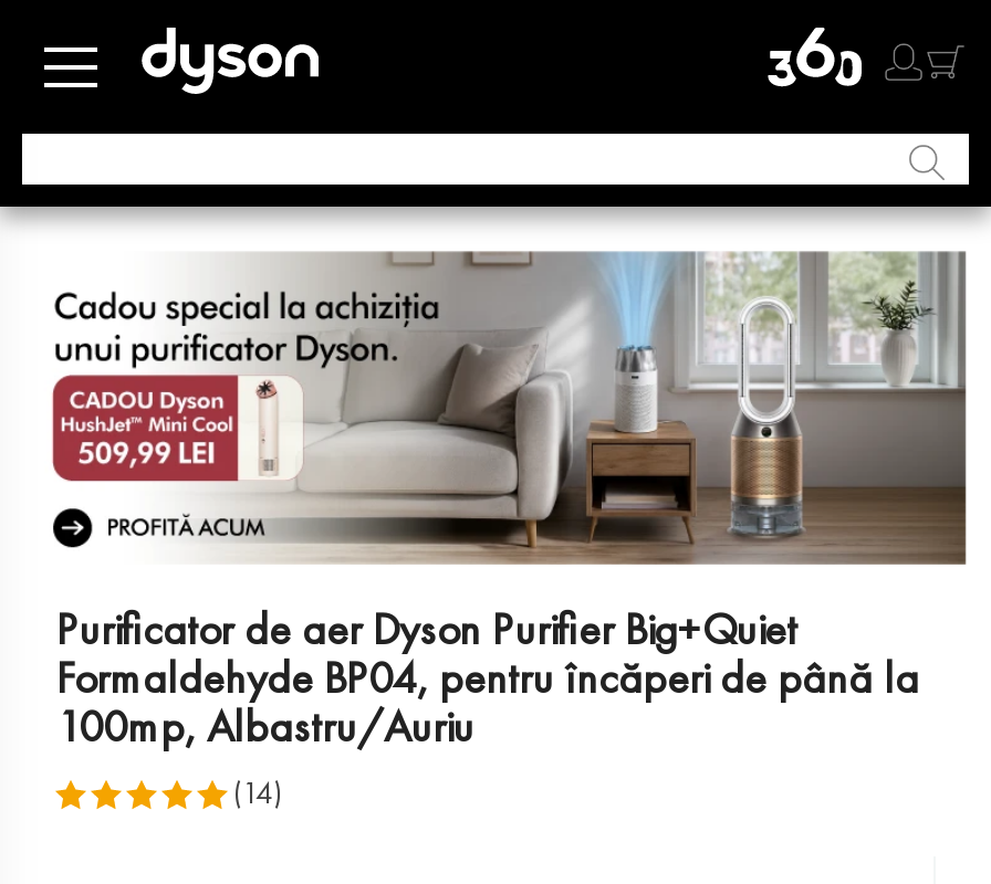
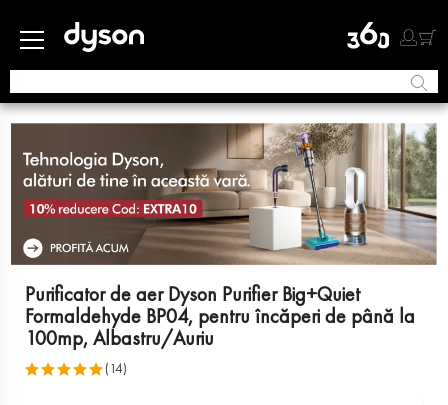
[24,251,967,565] [image] -> [10,122,437,266] [image]

